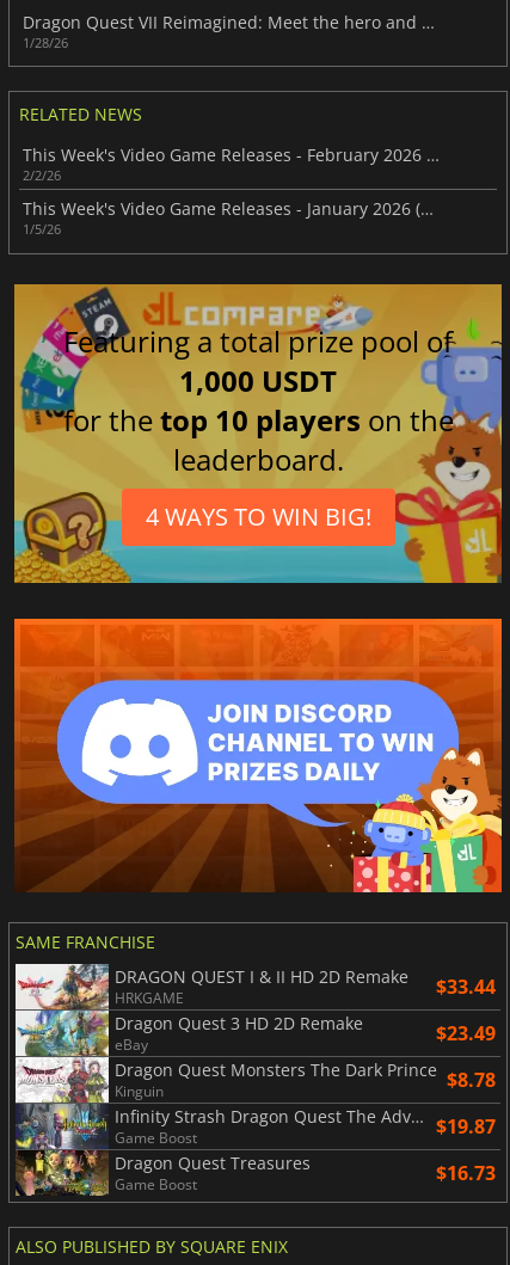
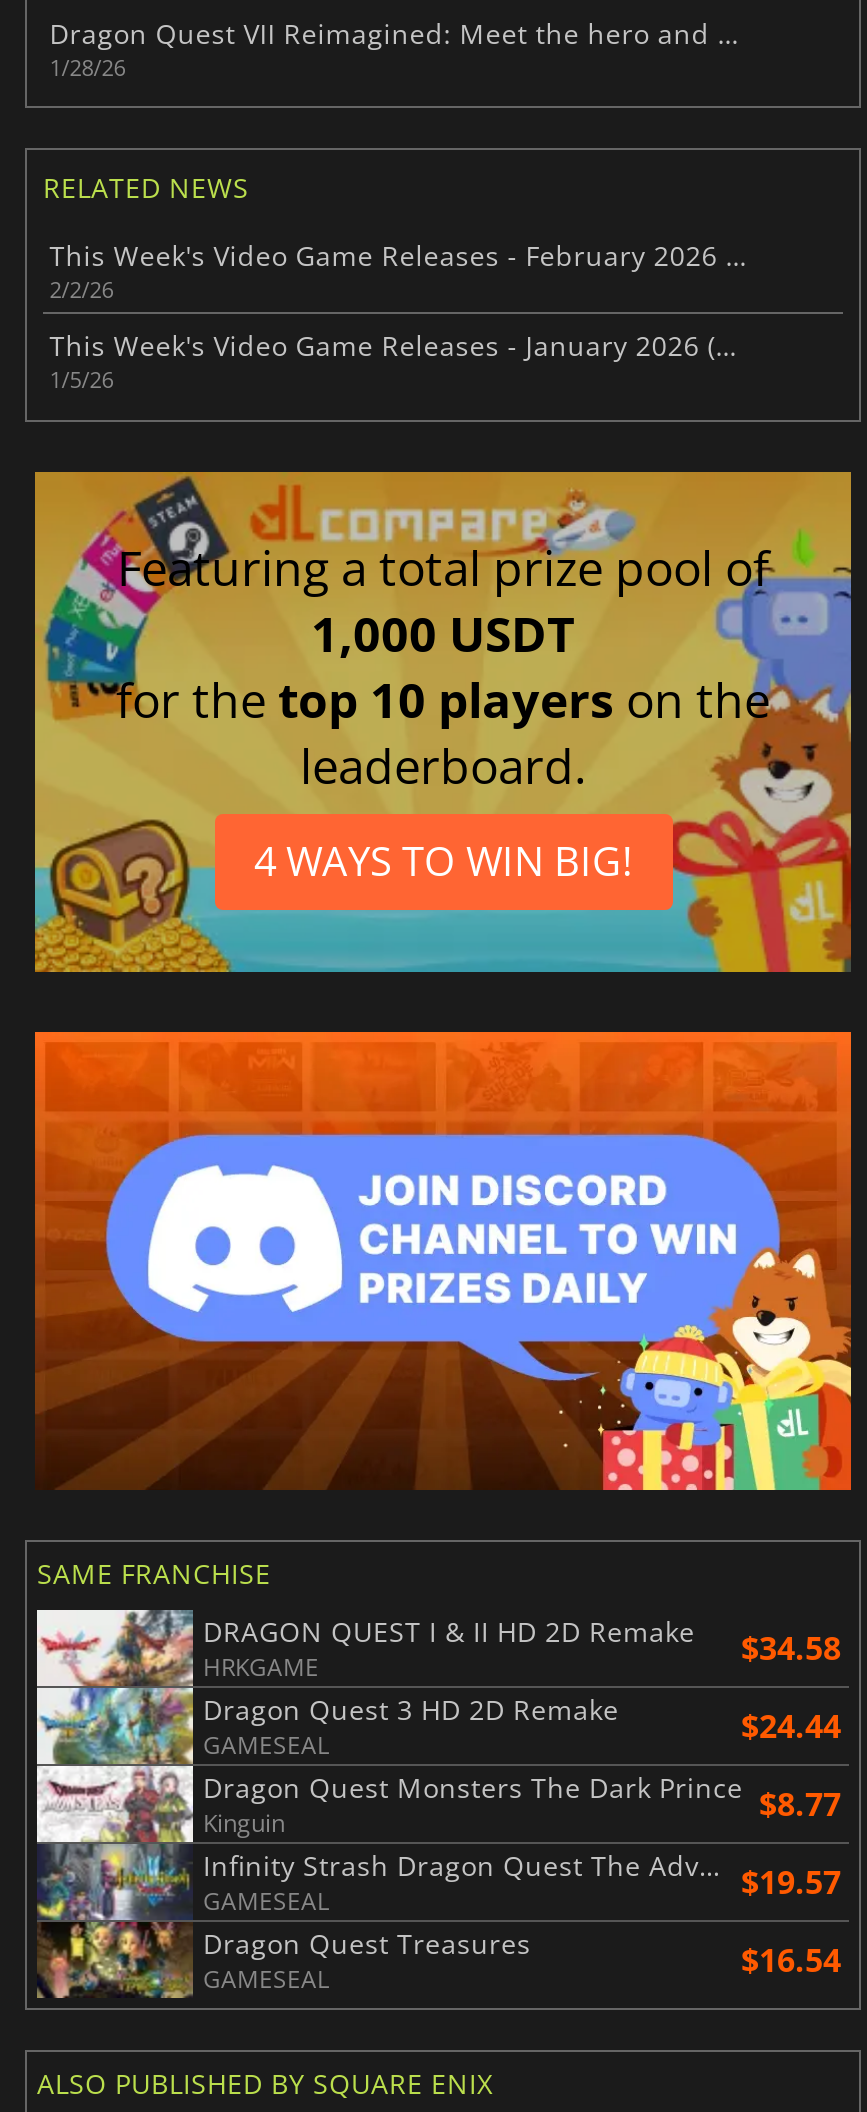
[115,966,496,1000] DRAGON QUEST I & II HD 2D Remake $33.44 -> [203,1613,841,1671] DRAGON QUEST I & II HD 2D Remake $34.58
[115,1020,496,1055] eBay | $23.49 -> [203,1705,841,1763] GAMESEAL | $24.44
[115,1059,496,1093] Dragon Quest Monsters The Dark Prince $8.78 -> [203,1769,841,1827] Dragon Quest Monsters The Dark Prince $8.77
[115,1114,496,1148] Game Boost | $19.87 -> [203,1861,841,1919] GAMESEAL | $19.57
[115,1160,496,1195] Game Boost | $16.73 -> [203,1939,841,1997] GAMESEAL | $16.54

